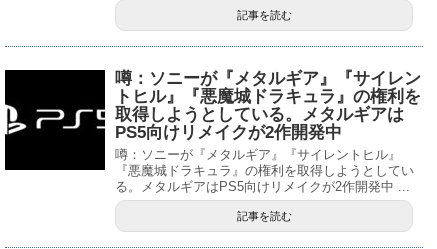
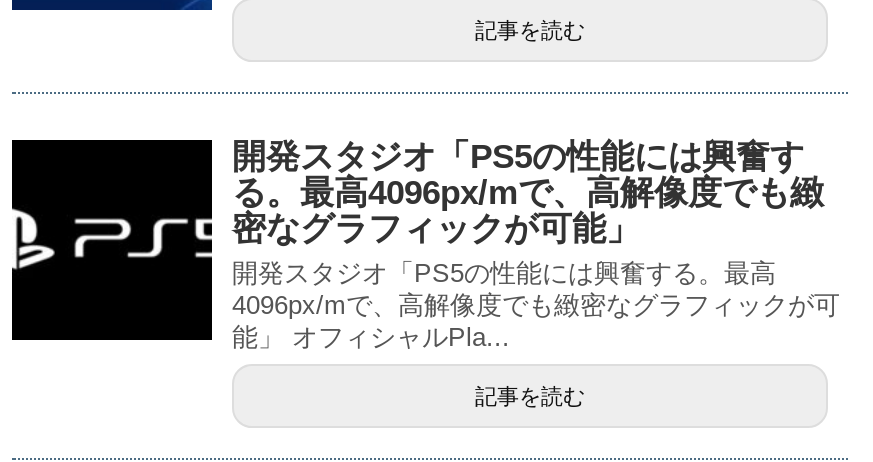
[115,69,421,194] 噂：ソニーが『メタルギア』『サイレン | トヒル』『悪魔城ドラキュラ』の権利を | 取得しようとしている。メタルギアは | PS5向けリメイクが2作開発中 | 噂：ソニーが『メタルギア』『サイレントヒル』 | 『悪魔城ドラキュラ』の権利を取得しようとしてい | る。メタルギアはPS5向けリメイクが2作開発中 ... -> [232,137,840,351] 開発スタジオ「PS5の性能には興奮す | る。最高4096px/mで、高解像度でも緻 | 密なグラフィックが可能」 | 開発スタジオ「PS5の性能には興奮する。最高 | 4096px/mで、高解像度でも緻密なグラフィックが可 | 能」 オフィシャルPla...

